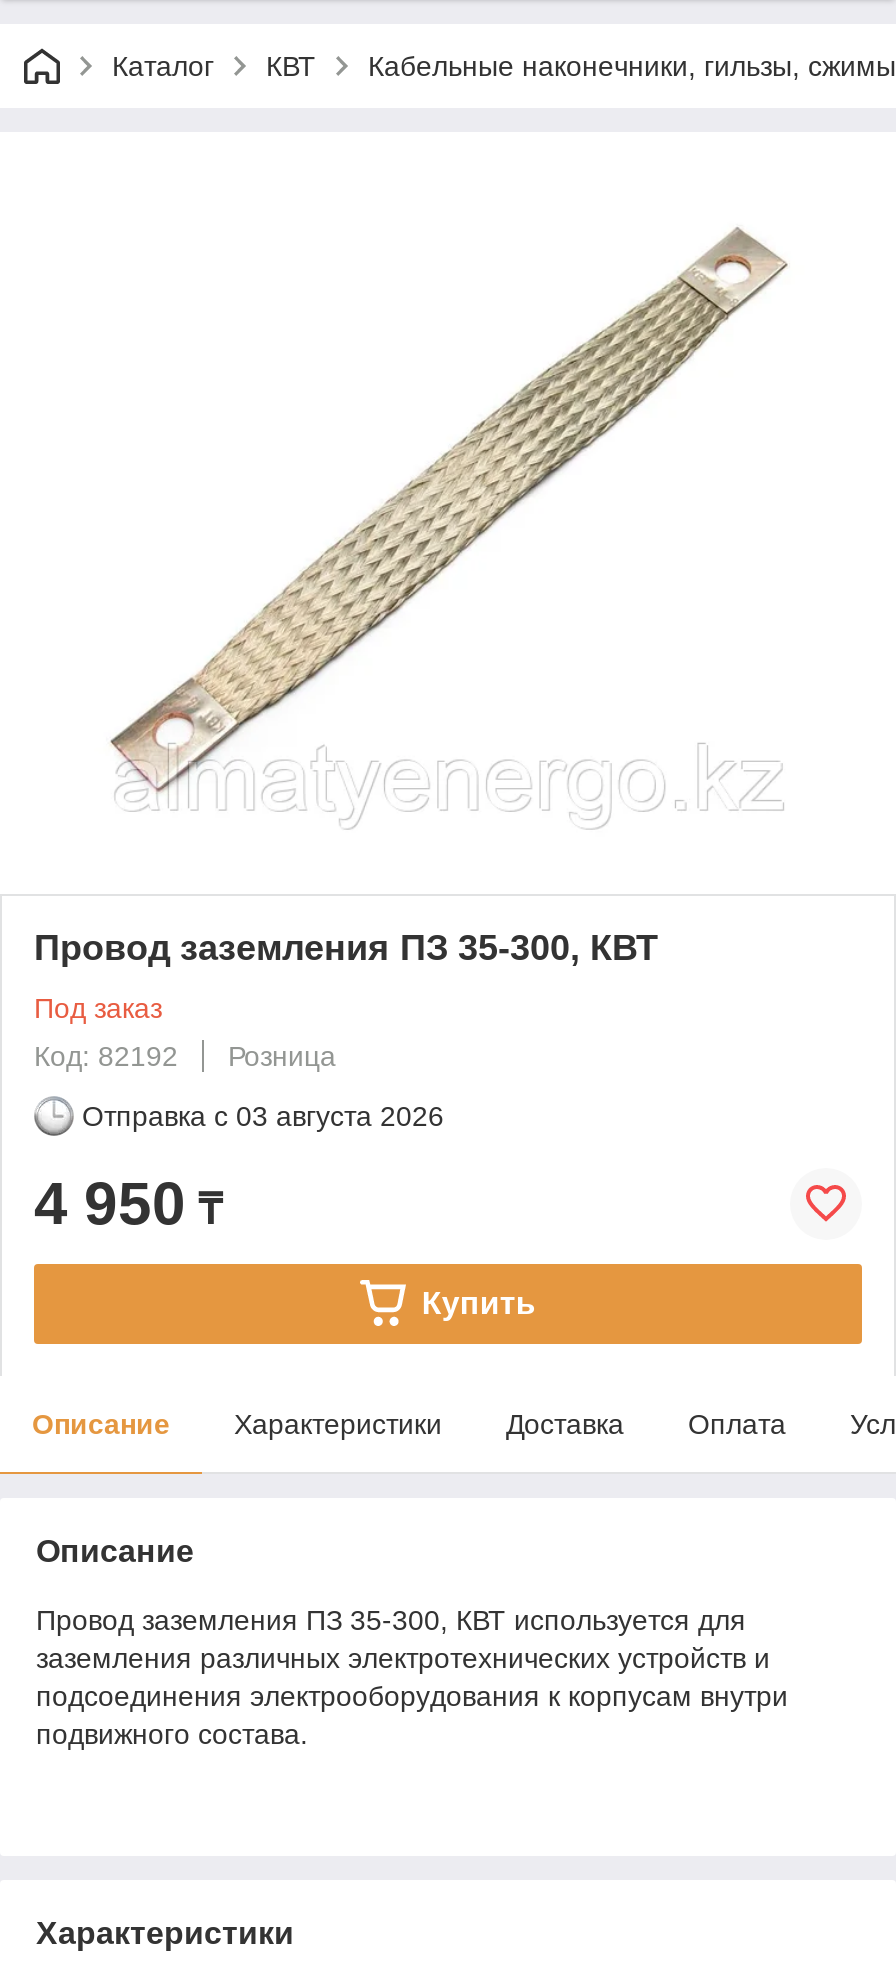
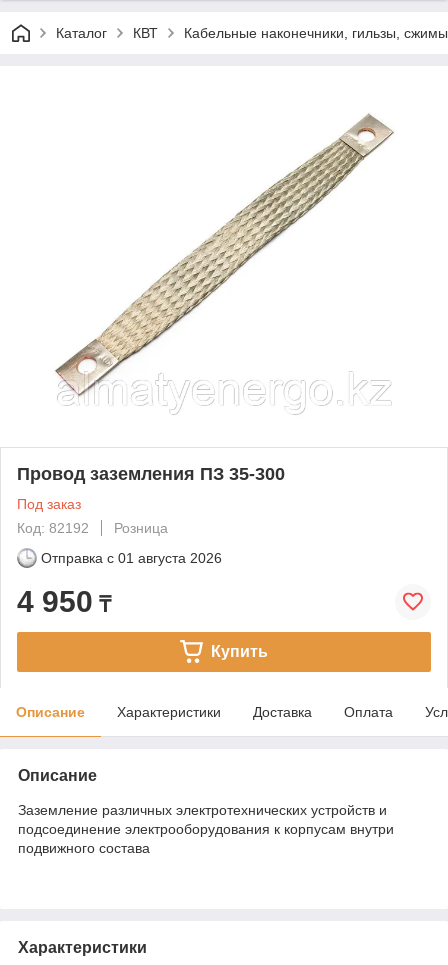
[34,928,658,968] Провод заземления ПЗ 35-300, КВТ -> [17,464,285,484] Провод заземления ПЗ 35-300
[82,1100,444,1132] Отправка с 03 августа 2026 -> [41,550,222,566] Отправка с 01 августа 2026
[36,1604,788,1750] Провод заземления ПЗ 35-300, КВТ используется для | заземления различных электротехнических устройств и | подсоединения электрооборудования к корпусам внутри | подвижного состава. -> [18,802,394,856] Заземление различных электротехнических устройств и | подсоединение электрооборудования к корпусам внутри | подвижного состава

